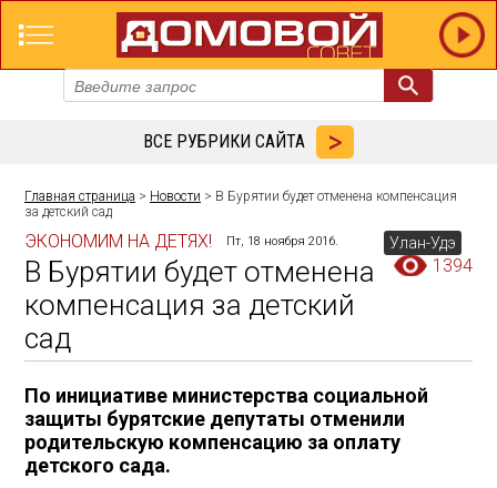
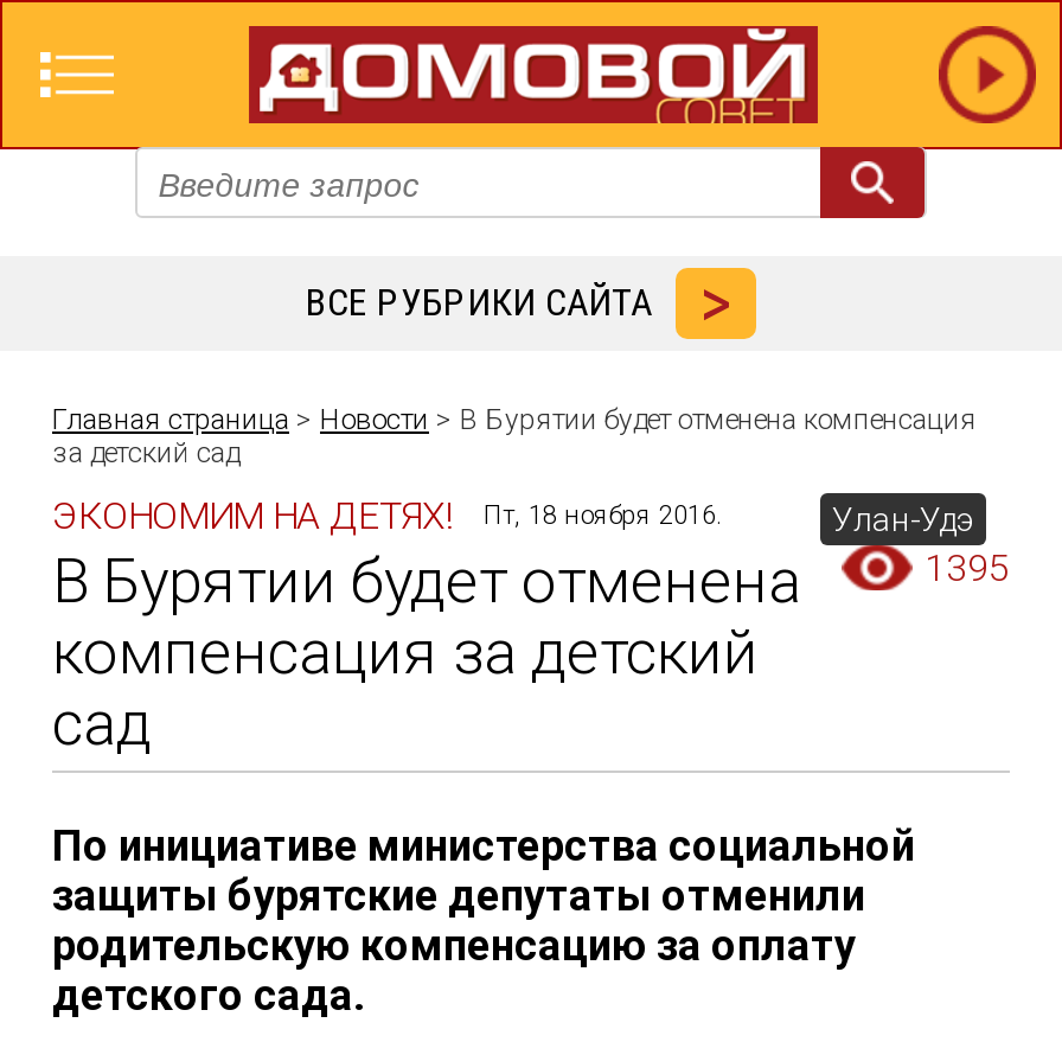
[433,255,473,276] 1394 -> [925,545,1010,590] 1395

